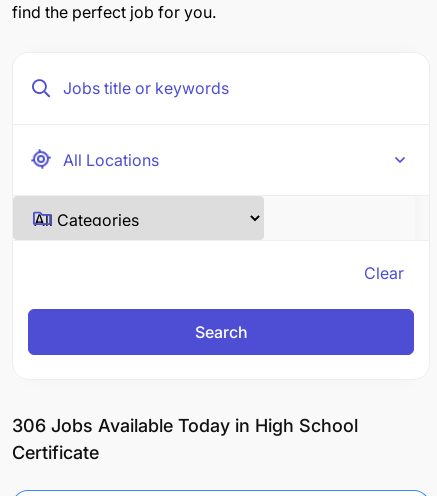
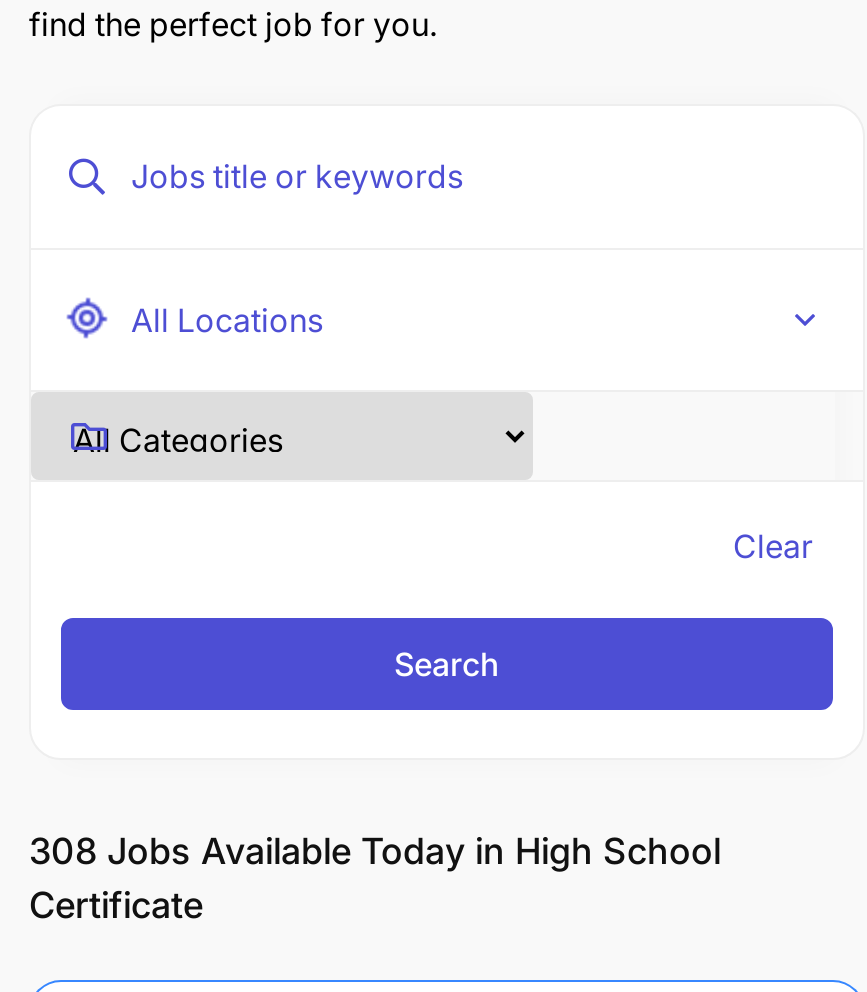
[12,415,358,436] 306 Jobs Available Today in High School -> [29,829,721,871] 308 Jobs Available Today in High School

